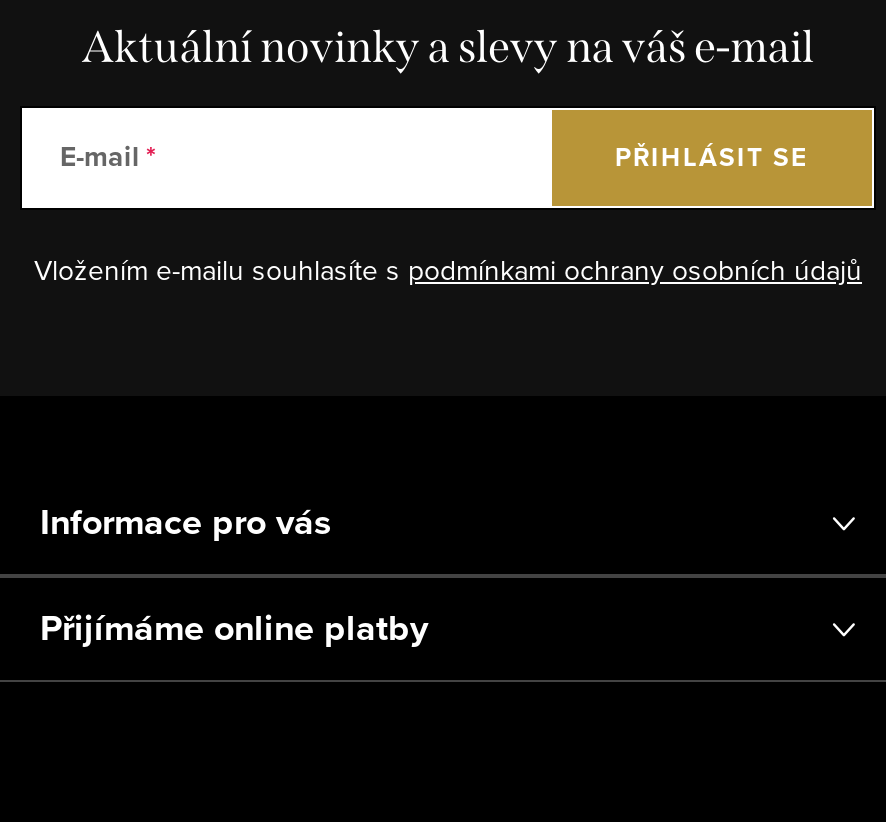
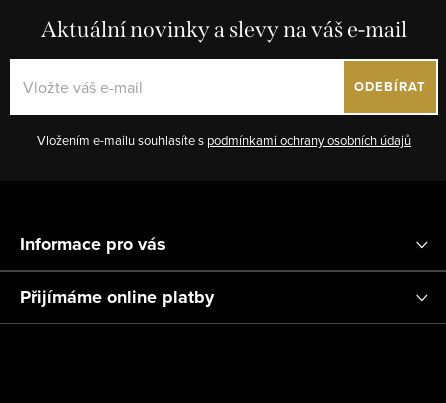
[60,136,140,178] E-mail -> none
[615,138,809,176] PŘIHLÁSIT SE -> [354,77,426,96] ODEBÍRAT

